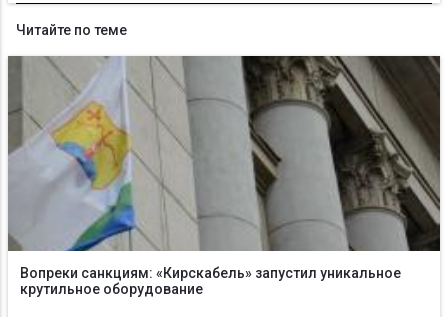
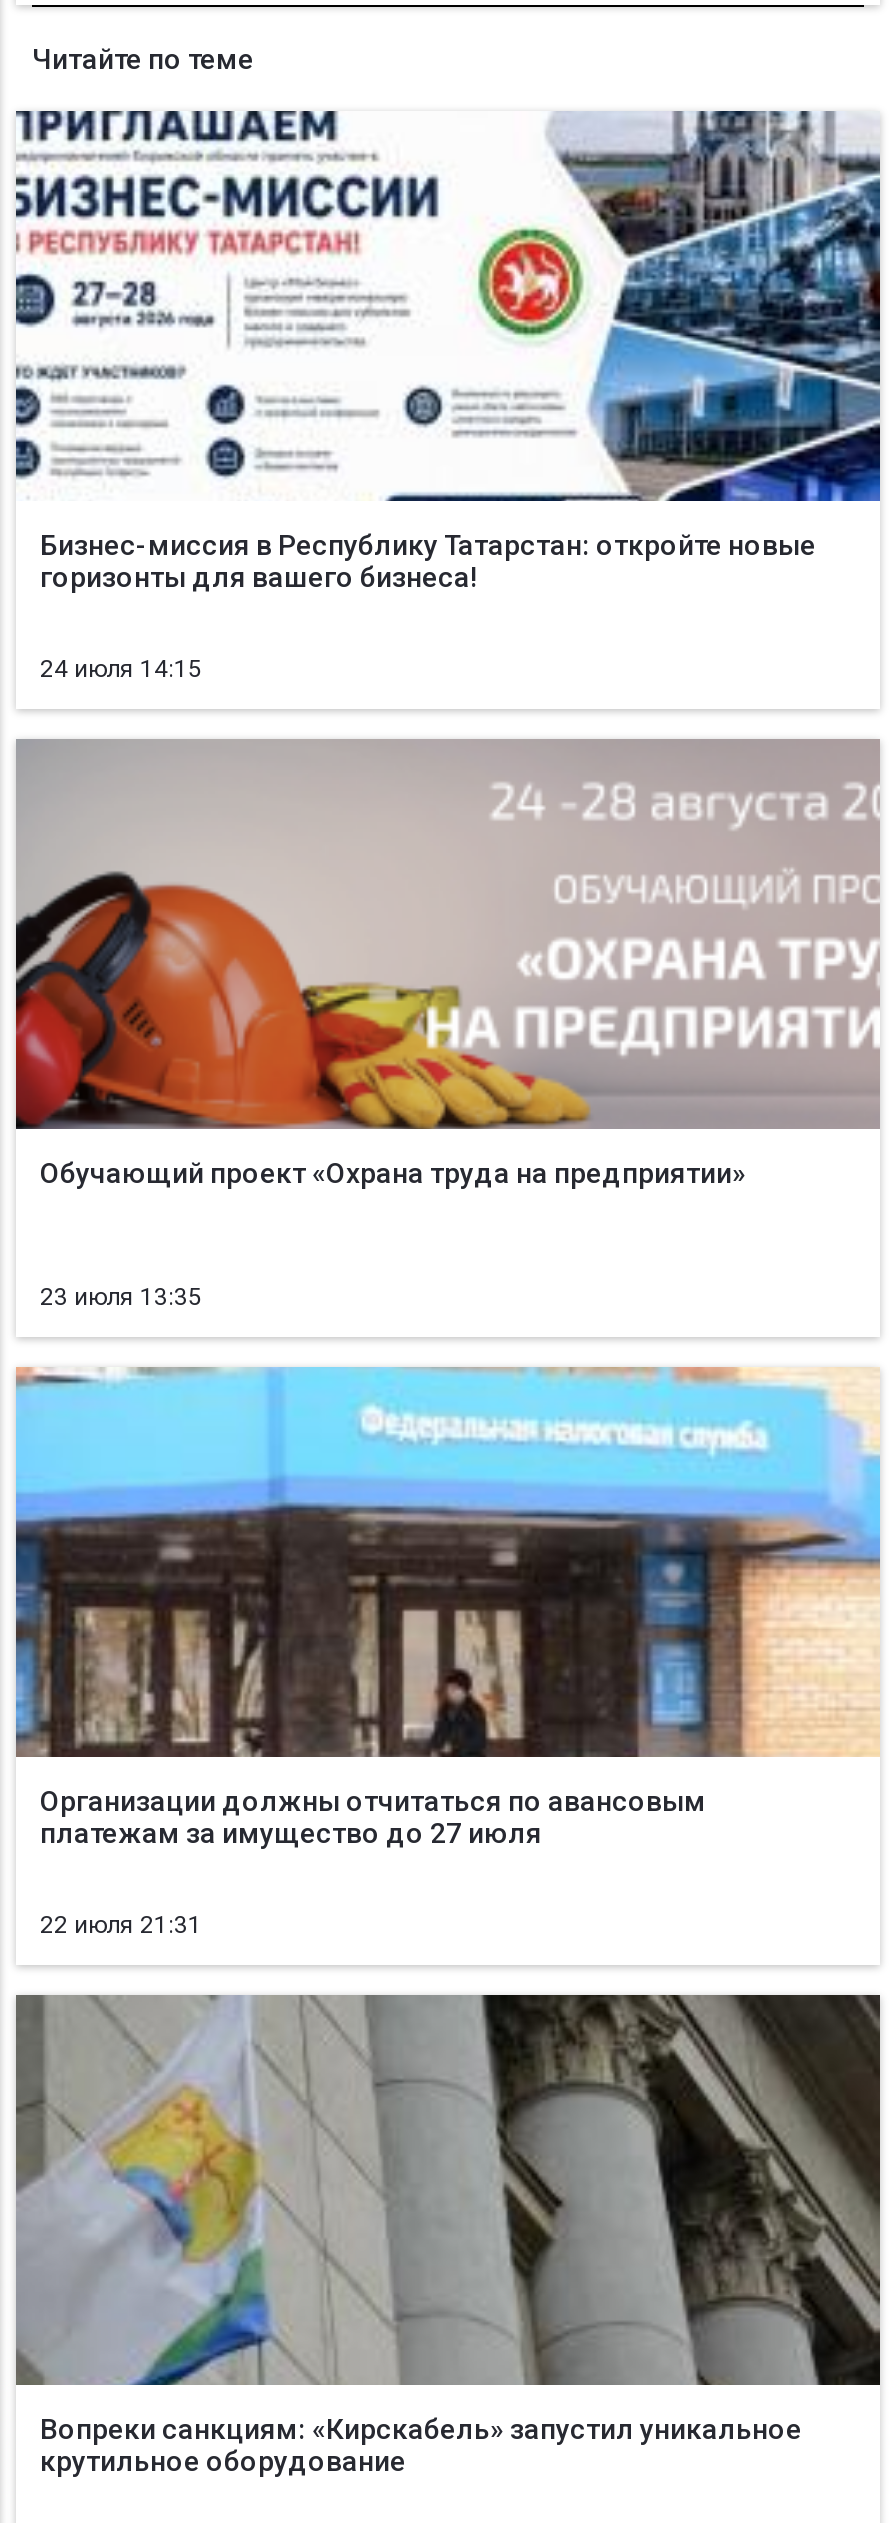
none -> [14,737,882,1189] [image] | Обучающий проект «Охрана труда на предприятии»
none -> [14,1365,882,1939] [image] | Организации должны отчитаться по авансовым | платежам за имущество до 27 июля | 22 июля 21:31
none -> [16,109,882,683] [image] | Бизнес-миссия в Республику Татарстан: откройте новые | горизонты для вашего бизнеса! | 24 июля 14:15
none -> [40,1283,202,1311] 23 июля 13:35

